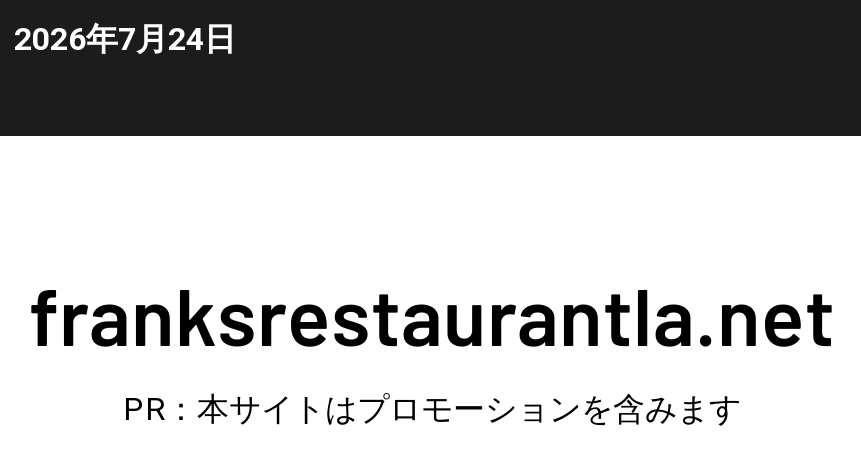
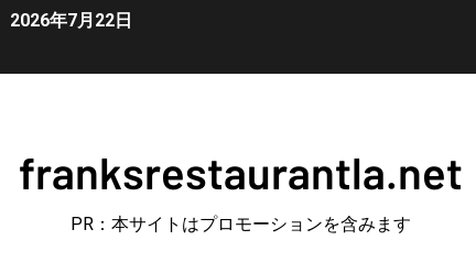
[14,21,236,59] 2026年7月24日 -> [10,10,132,31] 2026年7月22日

